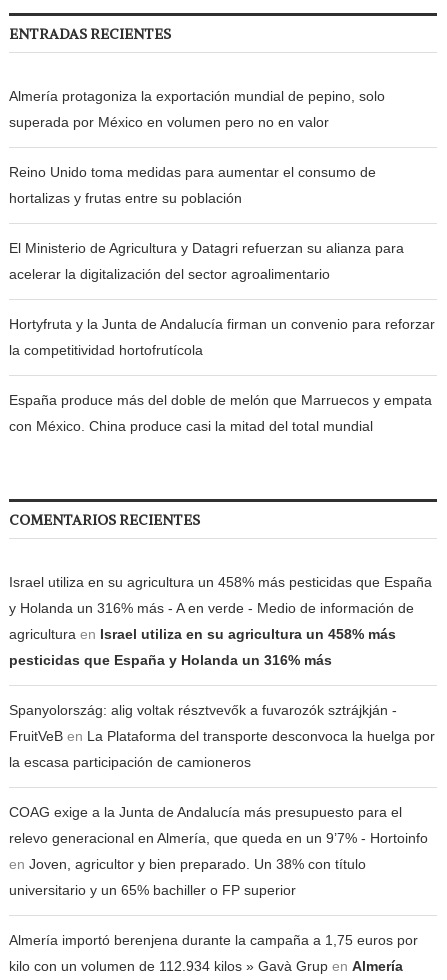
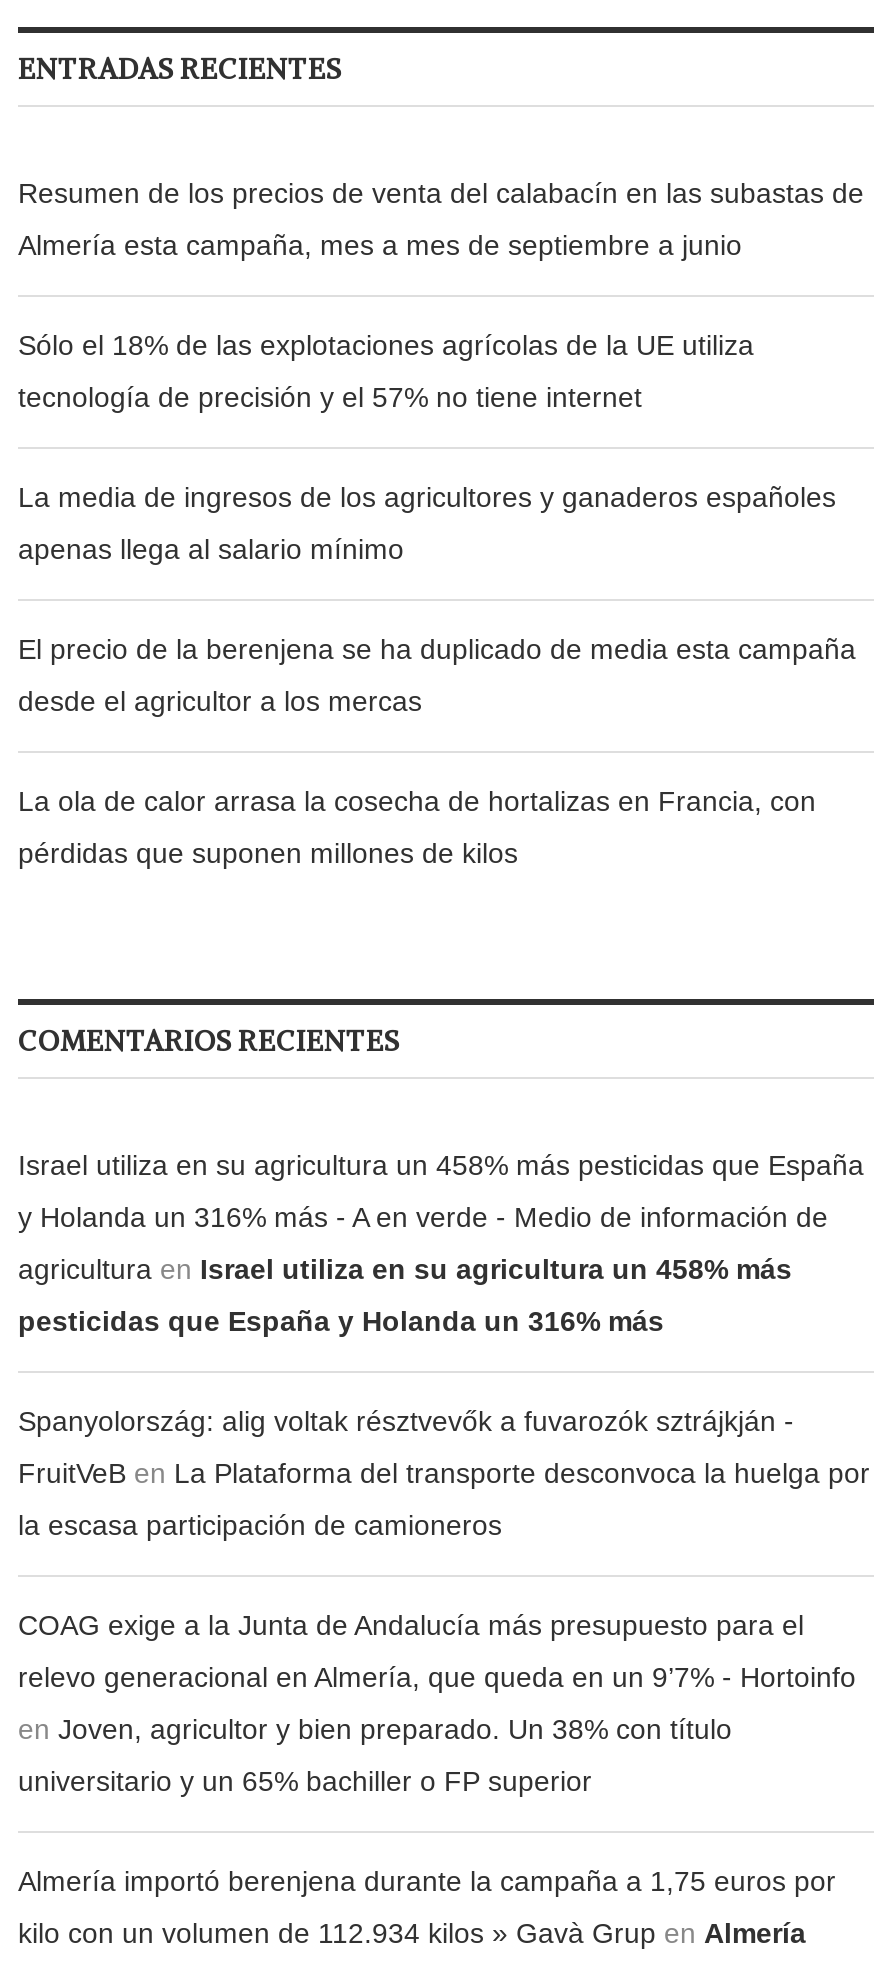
[9,88,385,104] Almería protagoniza la exportación mundial de pepino, solo -> [18,177,864,209] Resumen de los precios de venta del calabacín en las subastas de
[9,114,329,130] superada por México en volumen pero no en valor -> [18,229,742,261] Almería esta campaña, mes a mes de septiembre a junio
[9,164,376,180] Reino Unido toma medidas para aumentar el consumo de -> [18,329,754,361] Sólo el 18% de las explotaciones agrícolas de la UE utiliza
[9,190,242,206] hortalizas y frutas entre su población -> [18,381,642,413] tecnología de precisión y el 57% no tiene internet
[9,240,404,256] El Ministerio de Agricultura y Datagri refuerzan su alianza para -> [18,481,836,513] La media de ingresos de los agricultores y ganaderos españoles
[9,266,330,282] acelerar la digitalización del sector agroalimentario -> [18,533,404,565] apenas llega al salario mínimo
[9,316,435,332] Hortyfruta y la Junta de Andalucía firman un convenio para reforzar -> [18,633,856,665] El precio de la berenjena se ha duplicado de media esta campaña
[9,342,203,358] la competitividad hortofrutícola -> [18,685,422,717] desde el agricultor a los mercas
[9,392,432,408] España produce más del doble de melón que Marruecos y empata -> [18,785,816,817] La ola de calor arrasa la cosecha de hortalizas en Francia, con
[9,418,373,434] con México. China produce casi la mitad del total mundial -> [18,837,518,869] pérdidas que suponen millones de kilos

